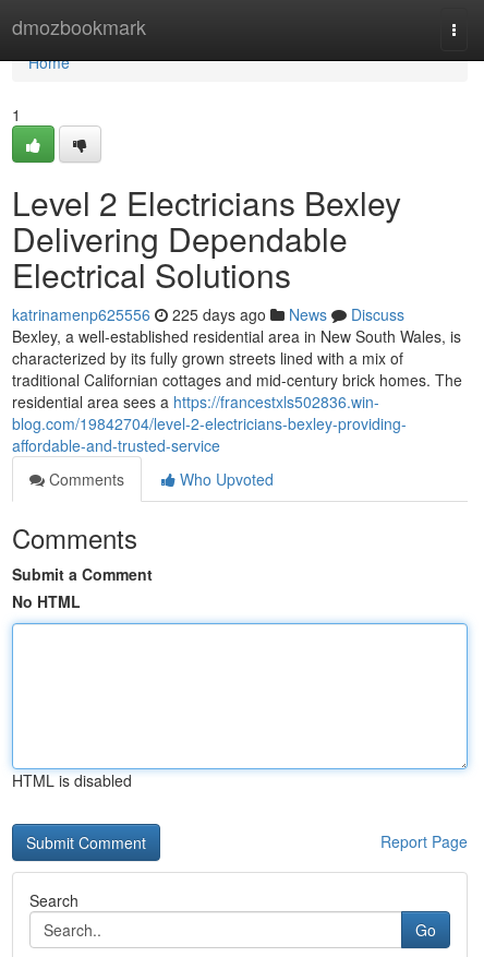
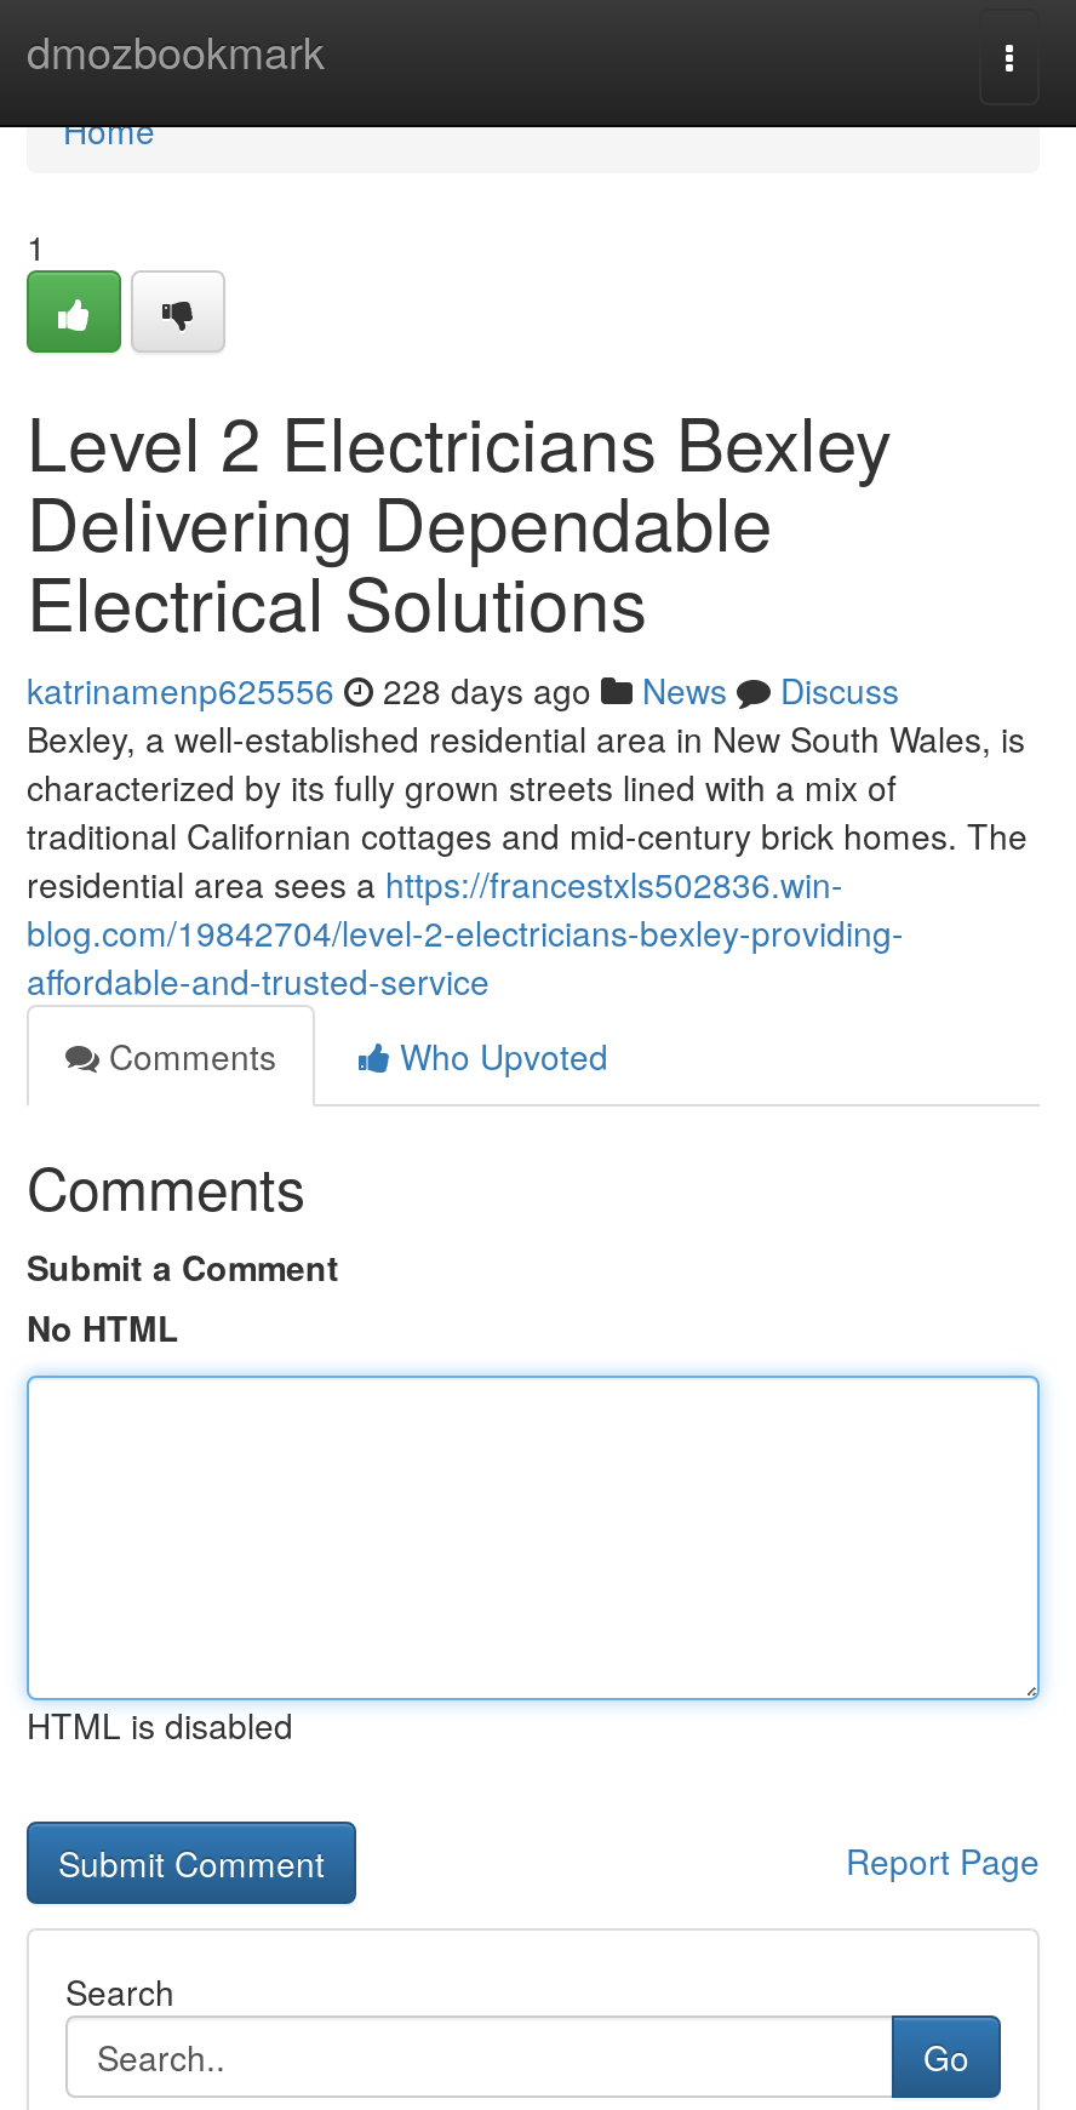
[12,303,404,325] katrinamenp625556 225 days ago News Discuss -> [27,665,899,714] katrinamenp625556 228 days ago News Discuss

